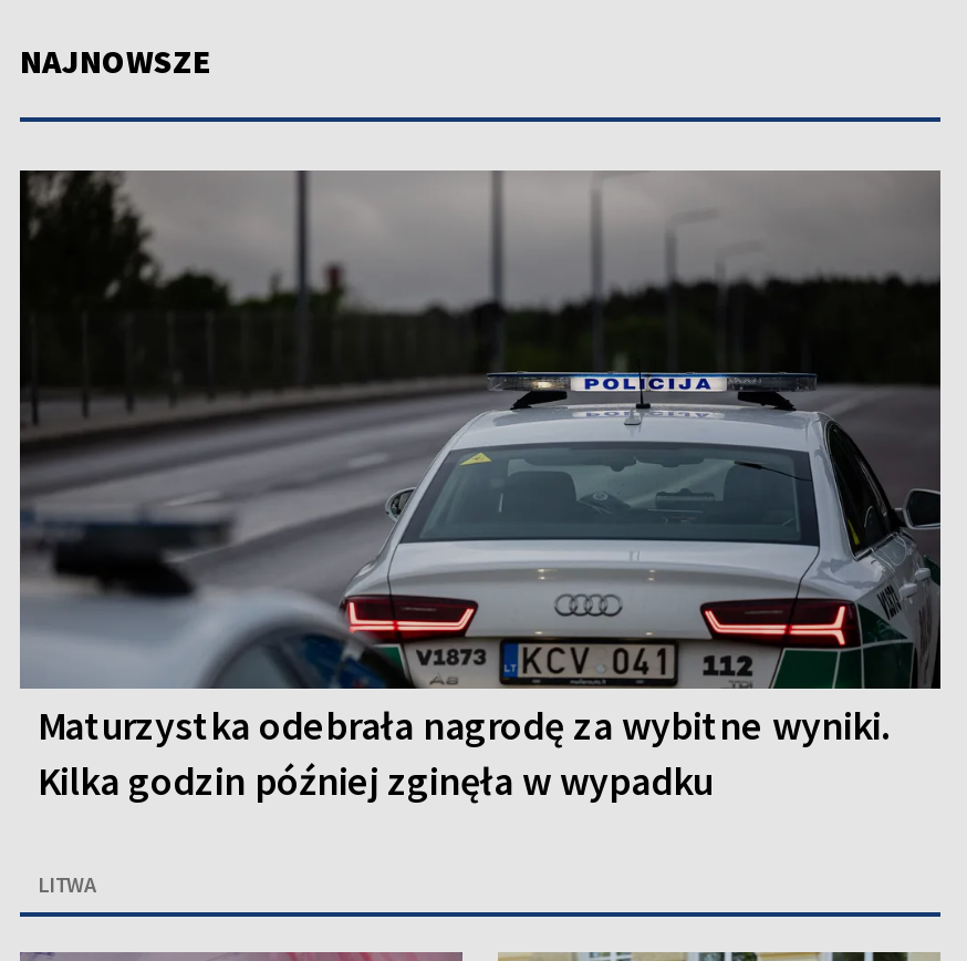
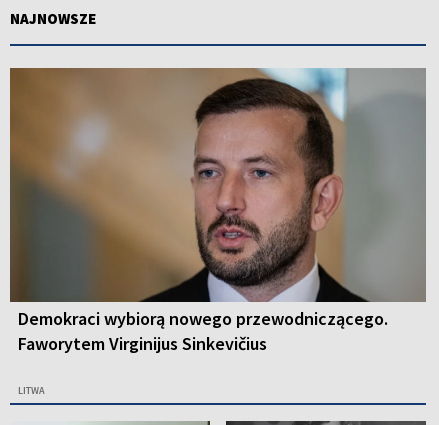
[18,168,940,805] [image] | Maturzystka odebrała nagrodę za wybitne wyniki. | Kilka godzin później zginęła w wypadku -> [9,67,426,355] [image] | Demokraci wybiorą nowego przewodniczącego. | Faworytem Virginijus Sinkevičius

